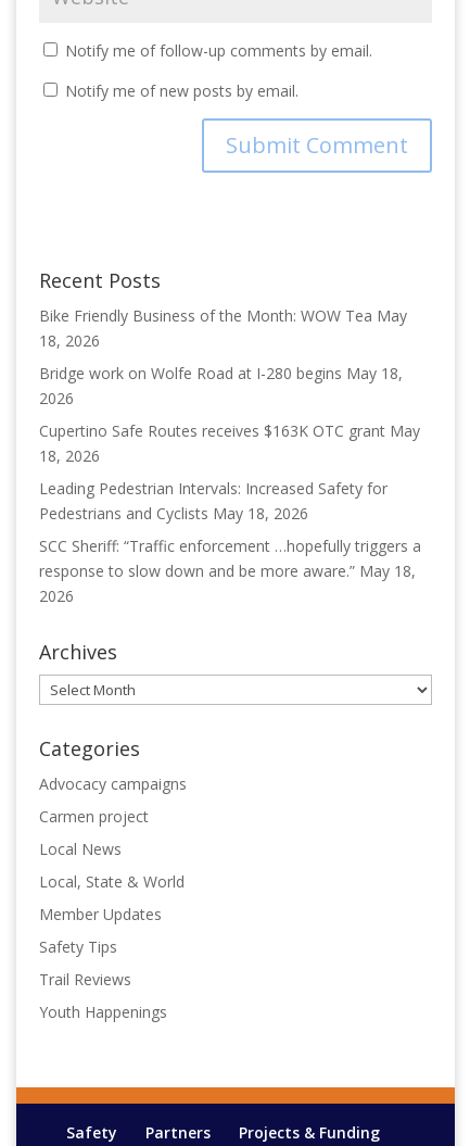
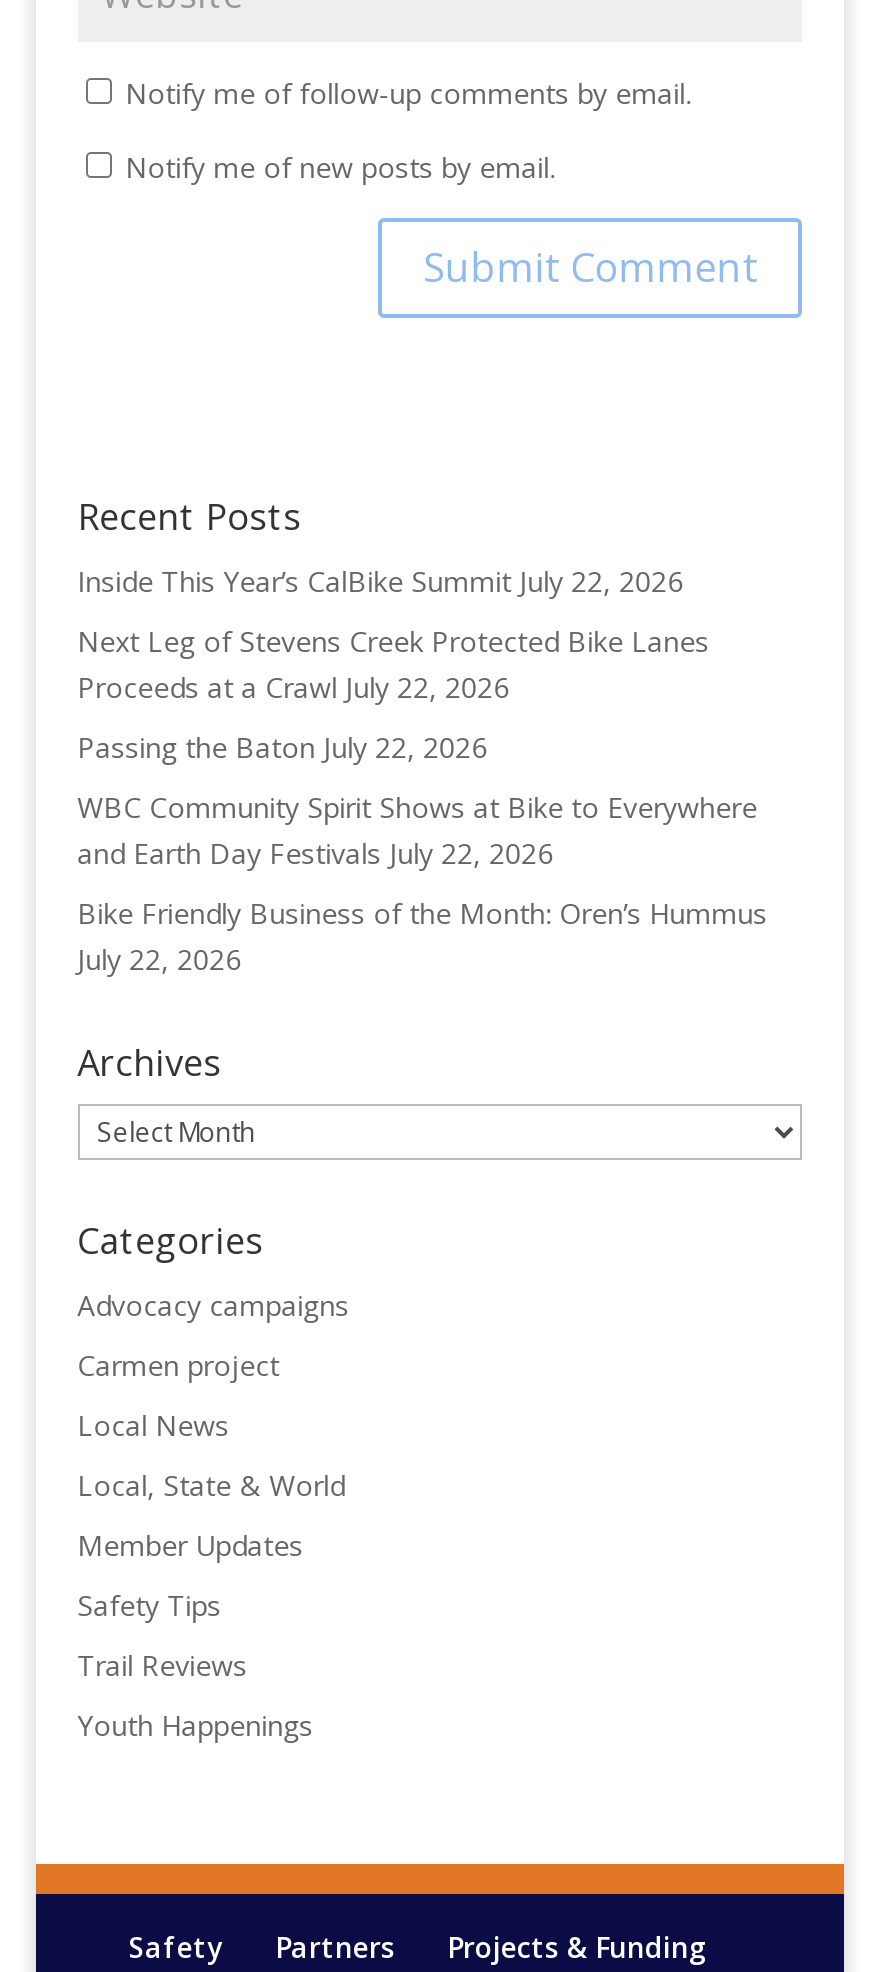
[39,305,407,351] Bike Friendly Business of the Month: WOW Tea May | 18, 2026 -> [77,562,683,600] Inside This Year’s CalBike Summit July 22, 2026
[39,363,402,409] Bridge work on Wolfe Road at I-280 begins May 18, | 2026 -> [77,622,709,706] Next Leg of Stevens Creek Protected Bike Lanes | Proceeds at a Crawl July 22, 2026
[39,420,420,466] Cupertino Safe Routes receives $163K OTC grant May | 18, 2026 -> [77,728,487,766] Passing the Baton July 22, 2026
[39,478,387,524] Leading Pedestrian Intervals: Increased Safety for | Pedestrians and Cyclists May 18, 2026 -> [77,788,757,872] WBC Community Spirit Shows at Bike to Everywhere | and Earth Day Festivals July 22, 2026
[39,536,421,606] SCC Sheriff: “Traffic enforcement …hopefully triggers a | response to slow down and be more aware.” May 18, | 2026 -> [77,894,767,978] Bike Friendly Business of the Month: Oren’s Hummus | July 22, 2026

